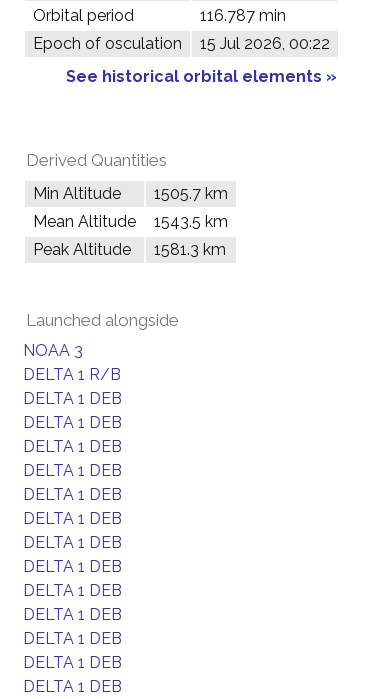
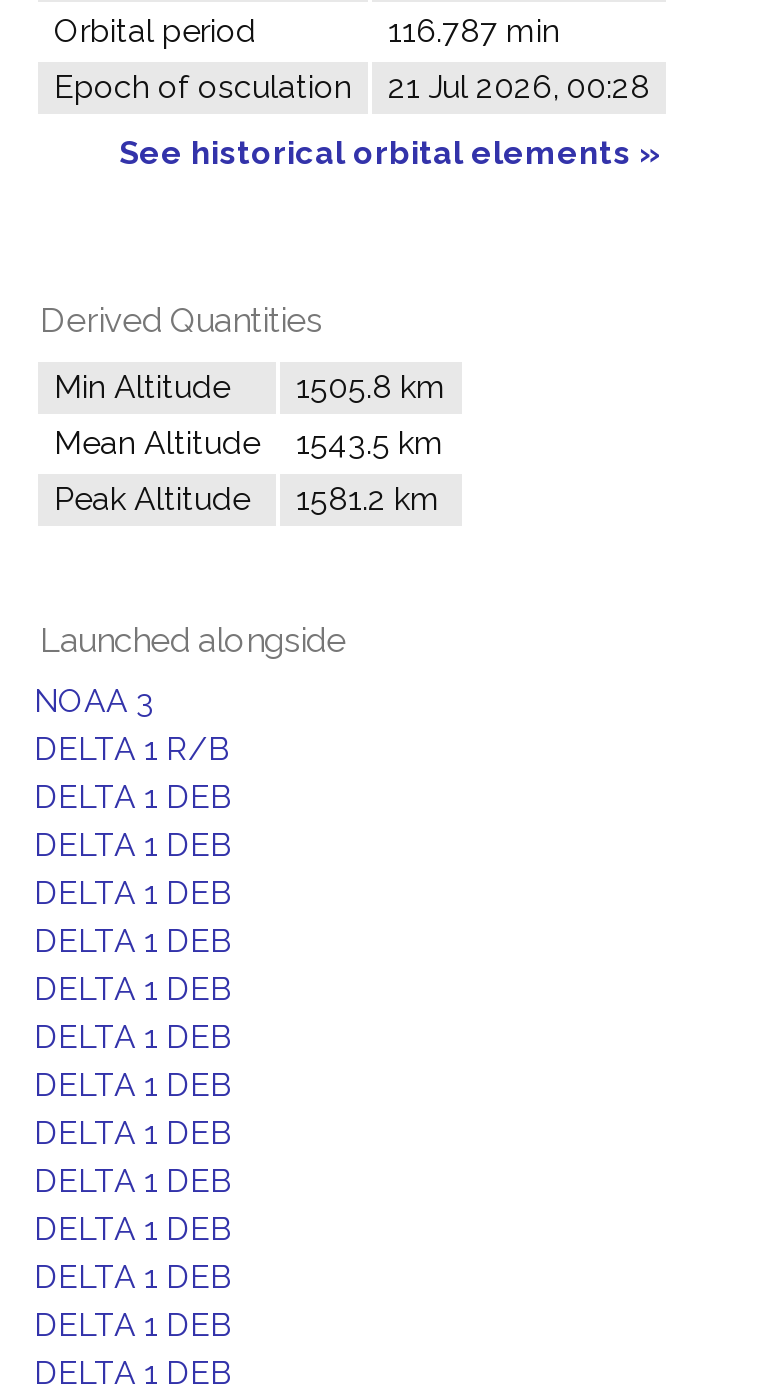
[33,34,330,53] Epoch of osculation 15 Jul 2026, 00:22 -> [54,68,650,106] Epoch of osculation 21 Jul 2026, 00:28
[33,184,228,203] Min Altitude 1505.7 km -> [54,368,446,406] Min Altitude 1505.8 km
[33,240,226,259] Peak Altitude 1581.3 km -> [54,480,440,518] Peak Altitude 1581.2 km

